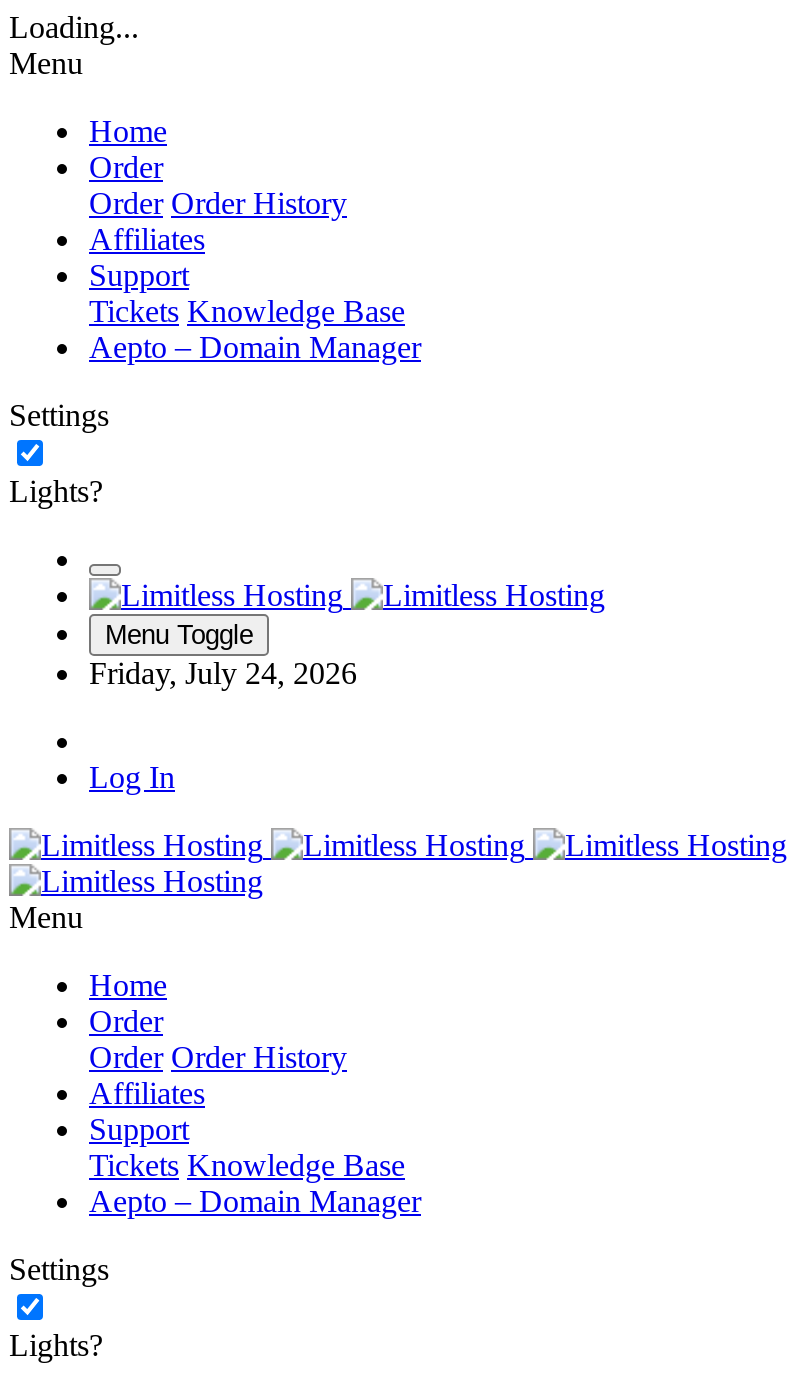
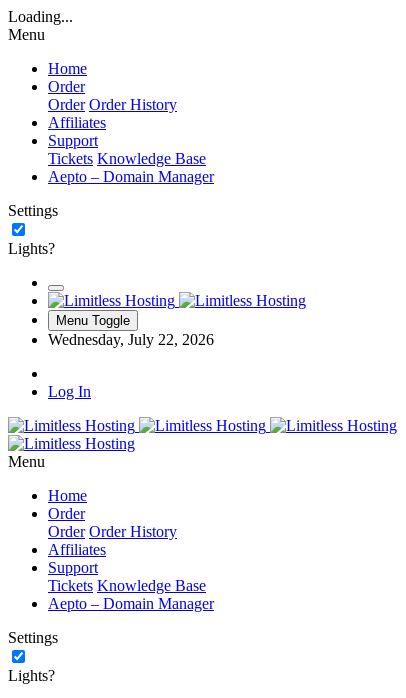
[89,656,357,690] Friday, July 24, 2026 -> [48,331,214,348] Wednesday, July 22, 2026

